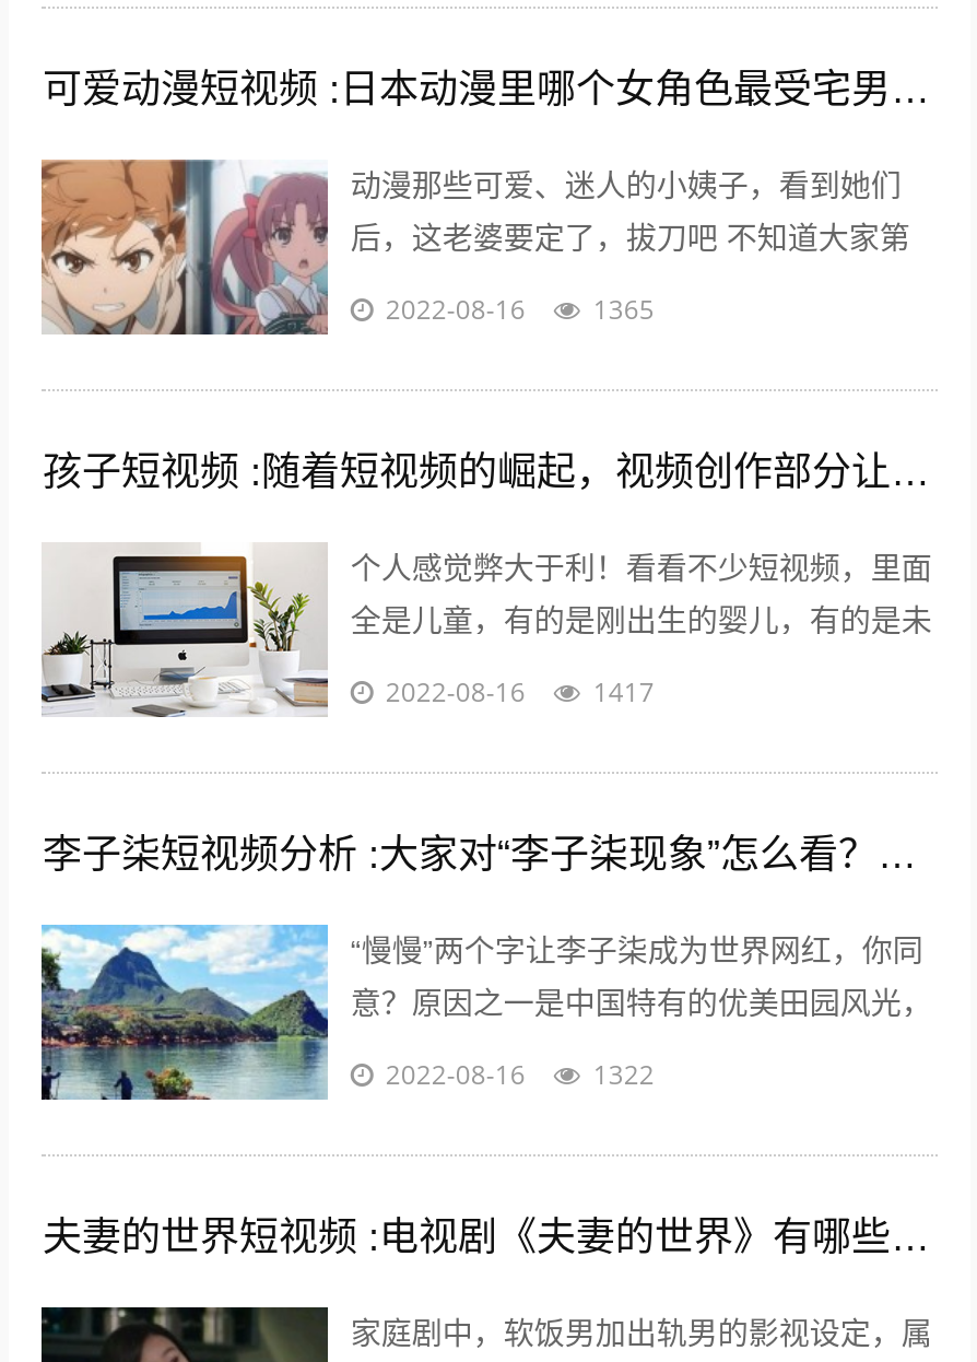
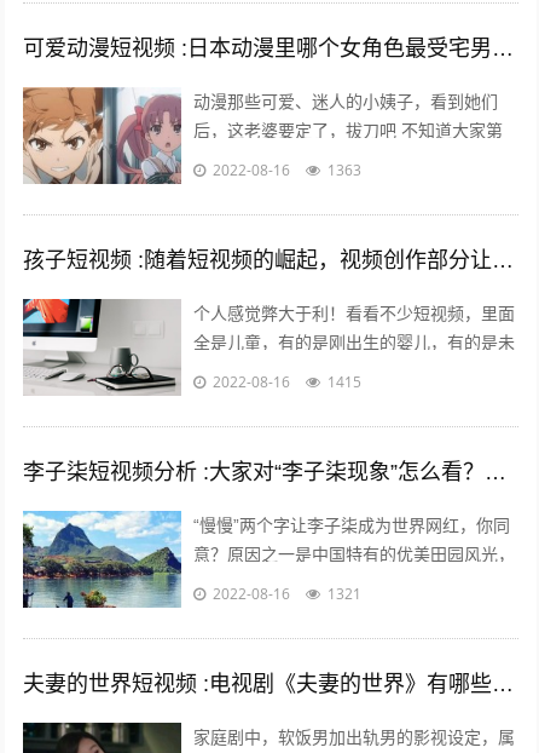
[593,291,654,328] 1365 -> [328,160,362,180] 1363
[42,542,328,719] [image] -> [22,298,180,396] [image]
[593,673,654,711] 1417 -> [328,372,362,392] 1415
[593,1056,654,1093] 1322 -> [328,584,362,604] 1321

